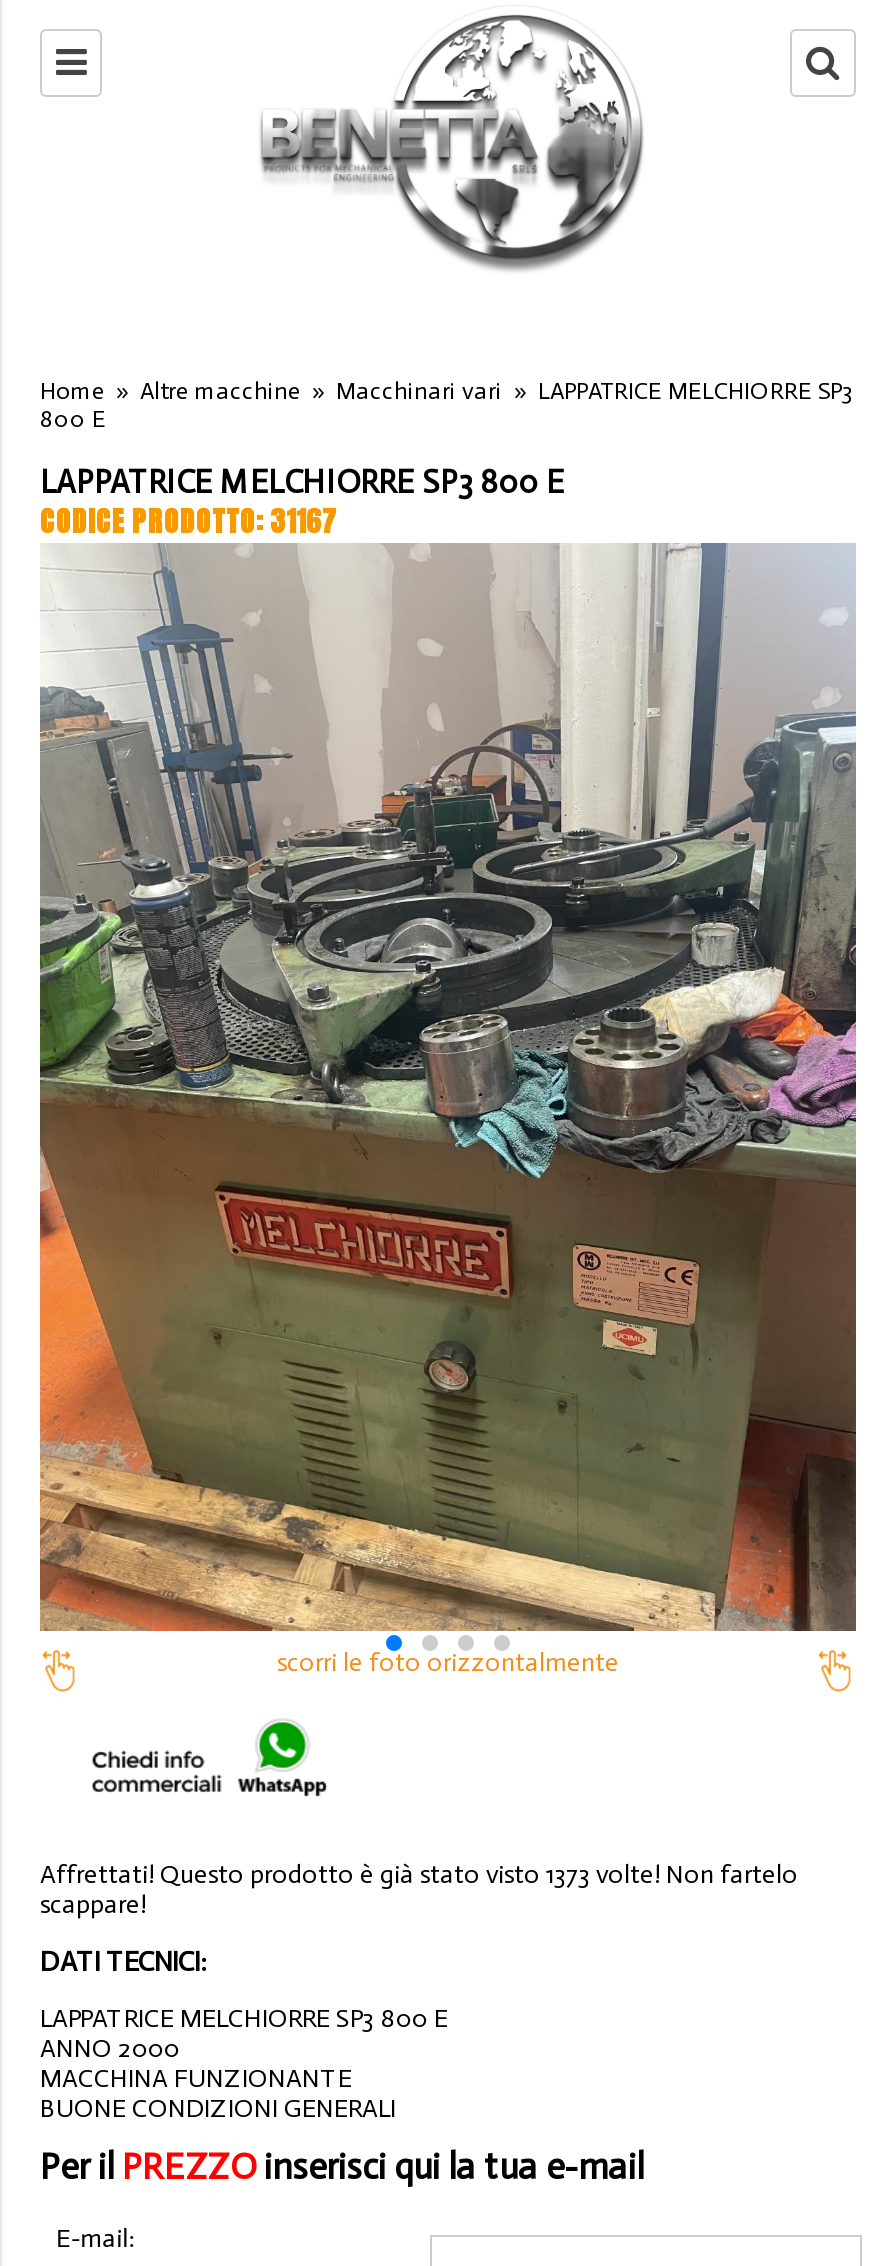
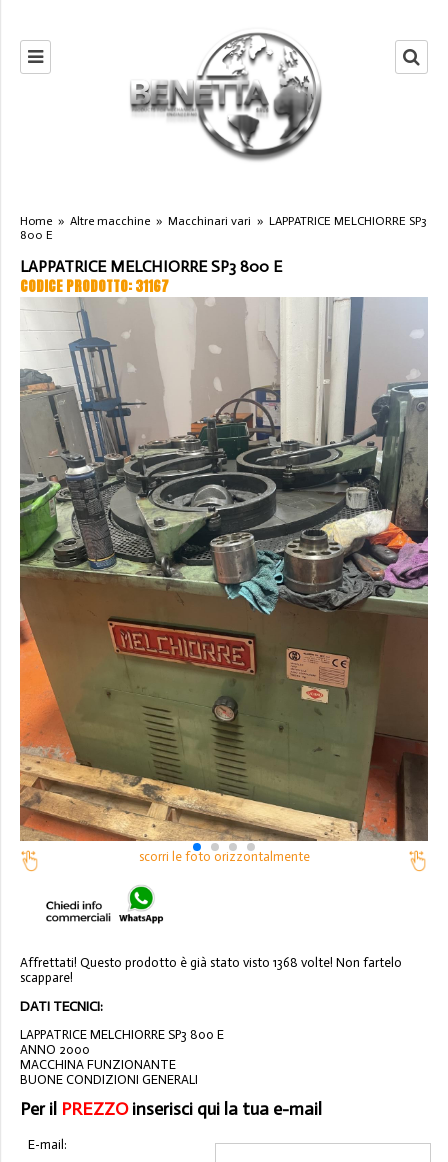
[40,1860,798,1890] Affrettati! Questo prodotto è già stato visto 1373 volte! Non fartelo -> [20,955,402,970] Affrettati! Questo prodotto è già stato visto 1368 volte! Non fartelo

